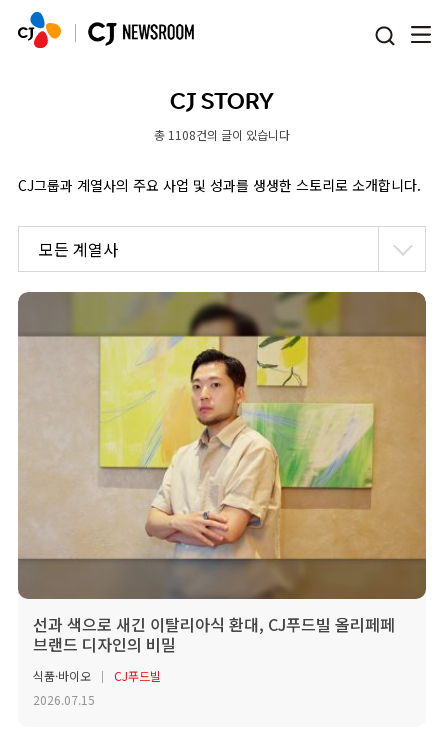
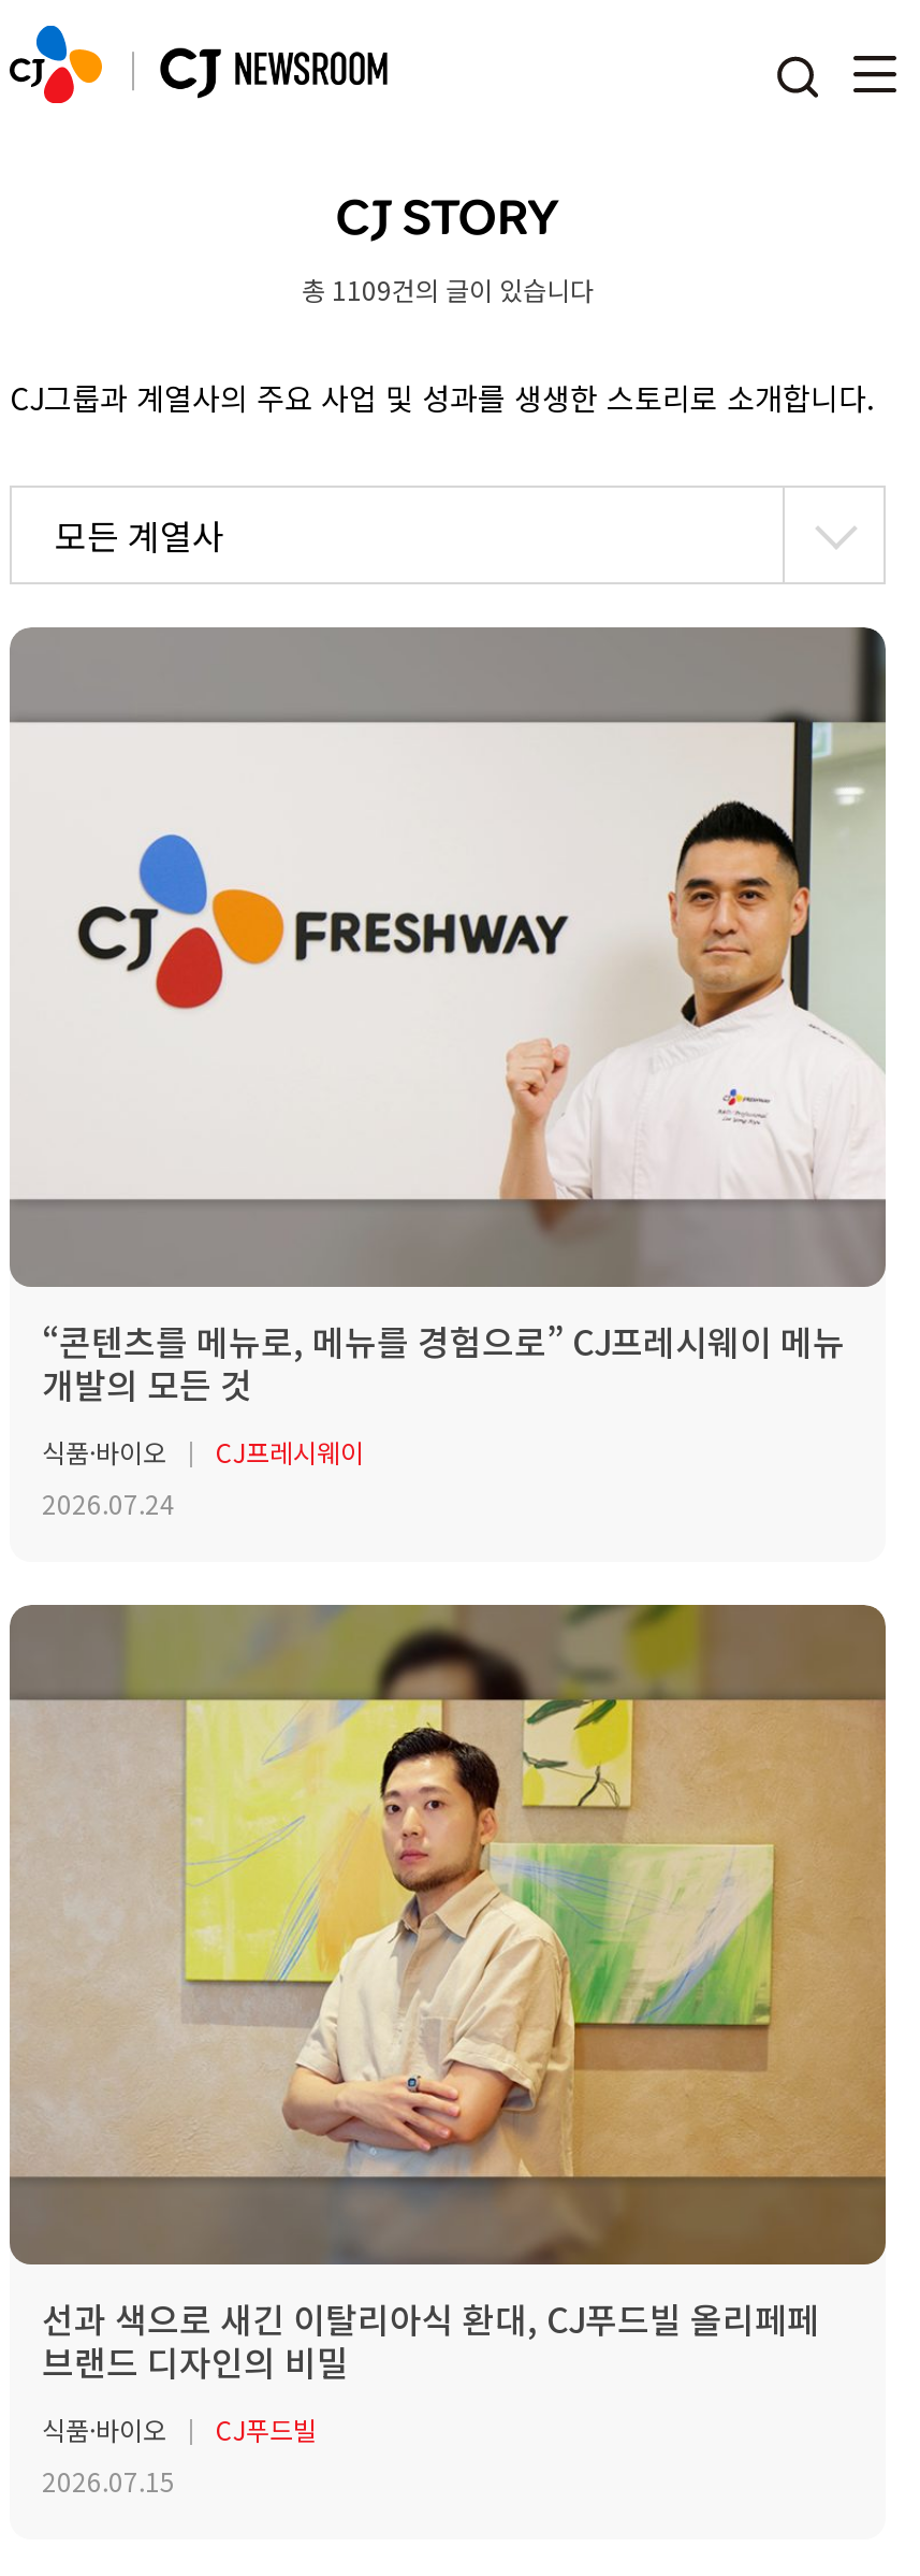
[154,126,290,143] 총 1108건의 글이 있습니다 -> [302,271,594,307] 총 1109건의 글이 있습니다
none -> [10,627,886,1521] [image] | “콘텐츠를 메뉴로, 메뉴를 경험으로” CJ프레시웨이 메뉴 | 개발의 모든 것 | 식품·바이오 | CJ프레시웨이 | 2026.07.24

